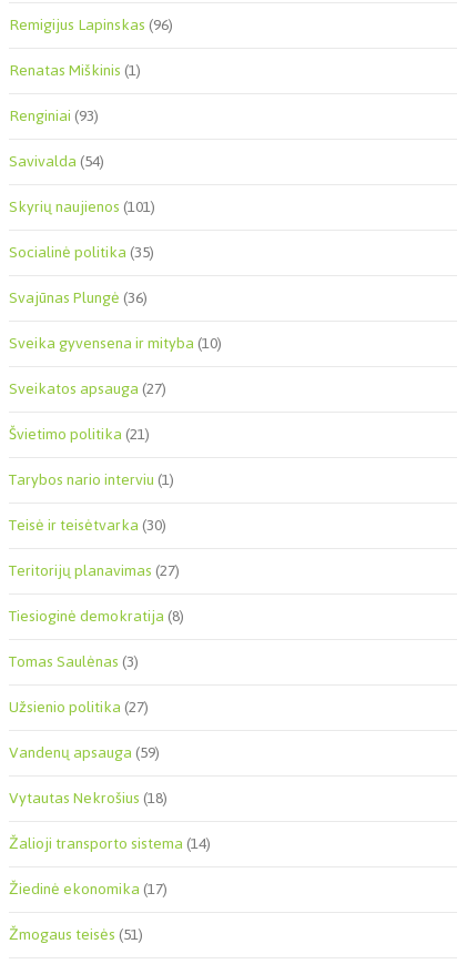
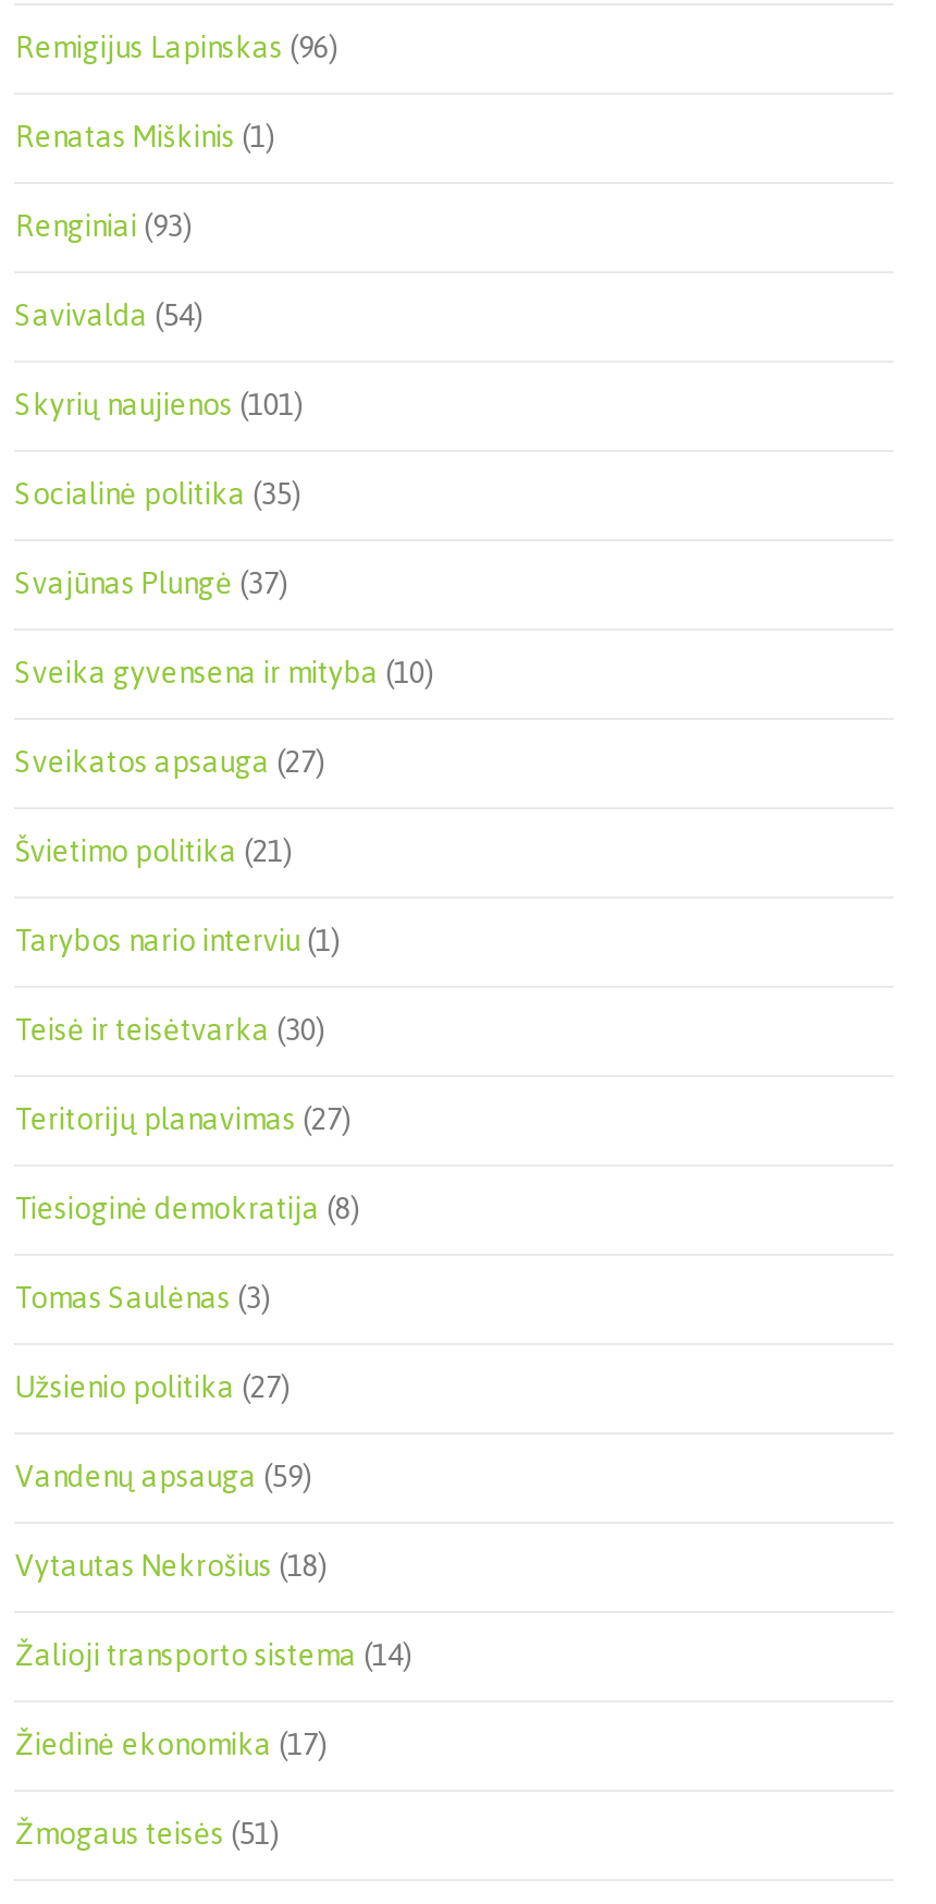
[9,283,148,313] Svajūnas Plungė (36) -> [15,554,287,613] Svajūnas Plungė (37)

